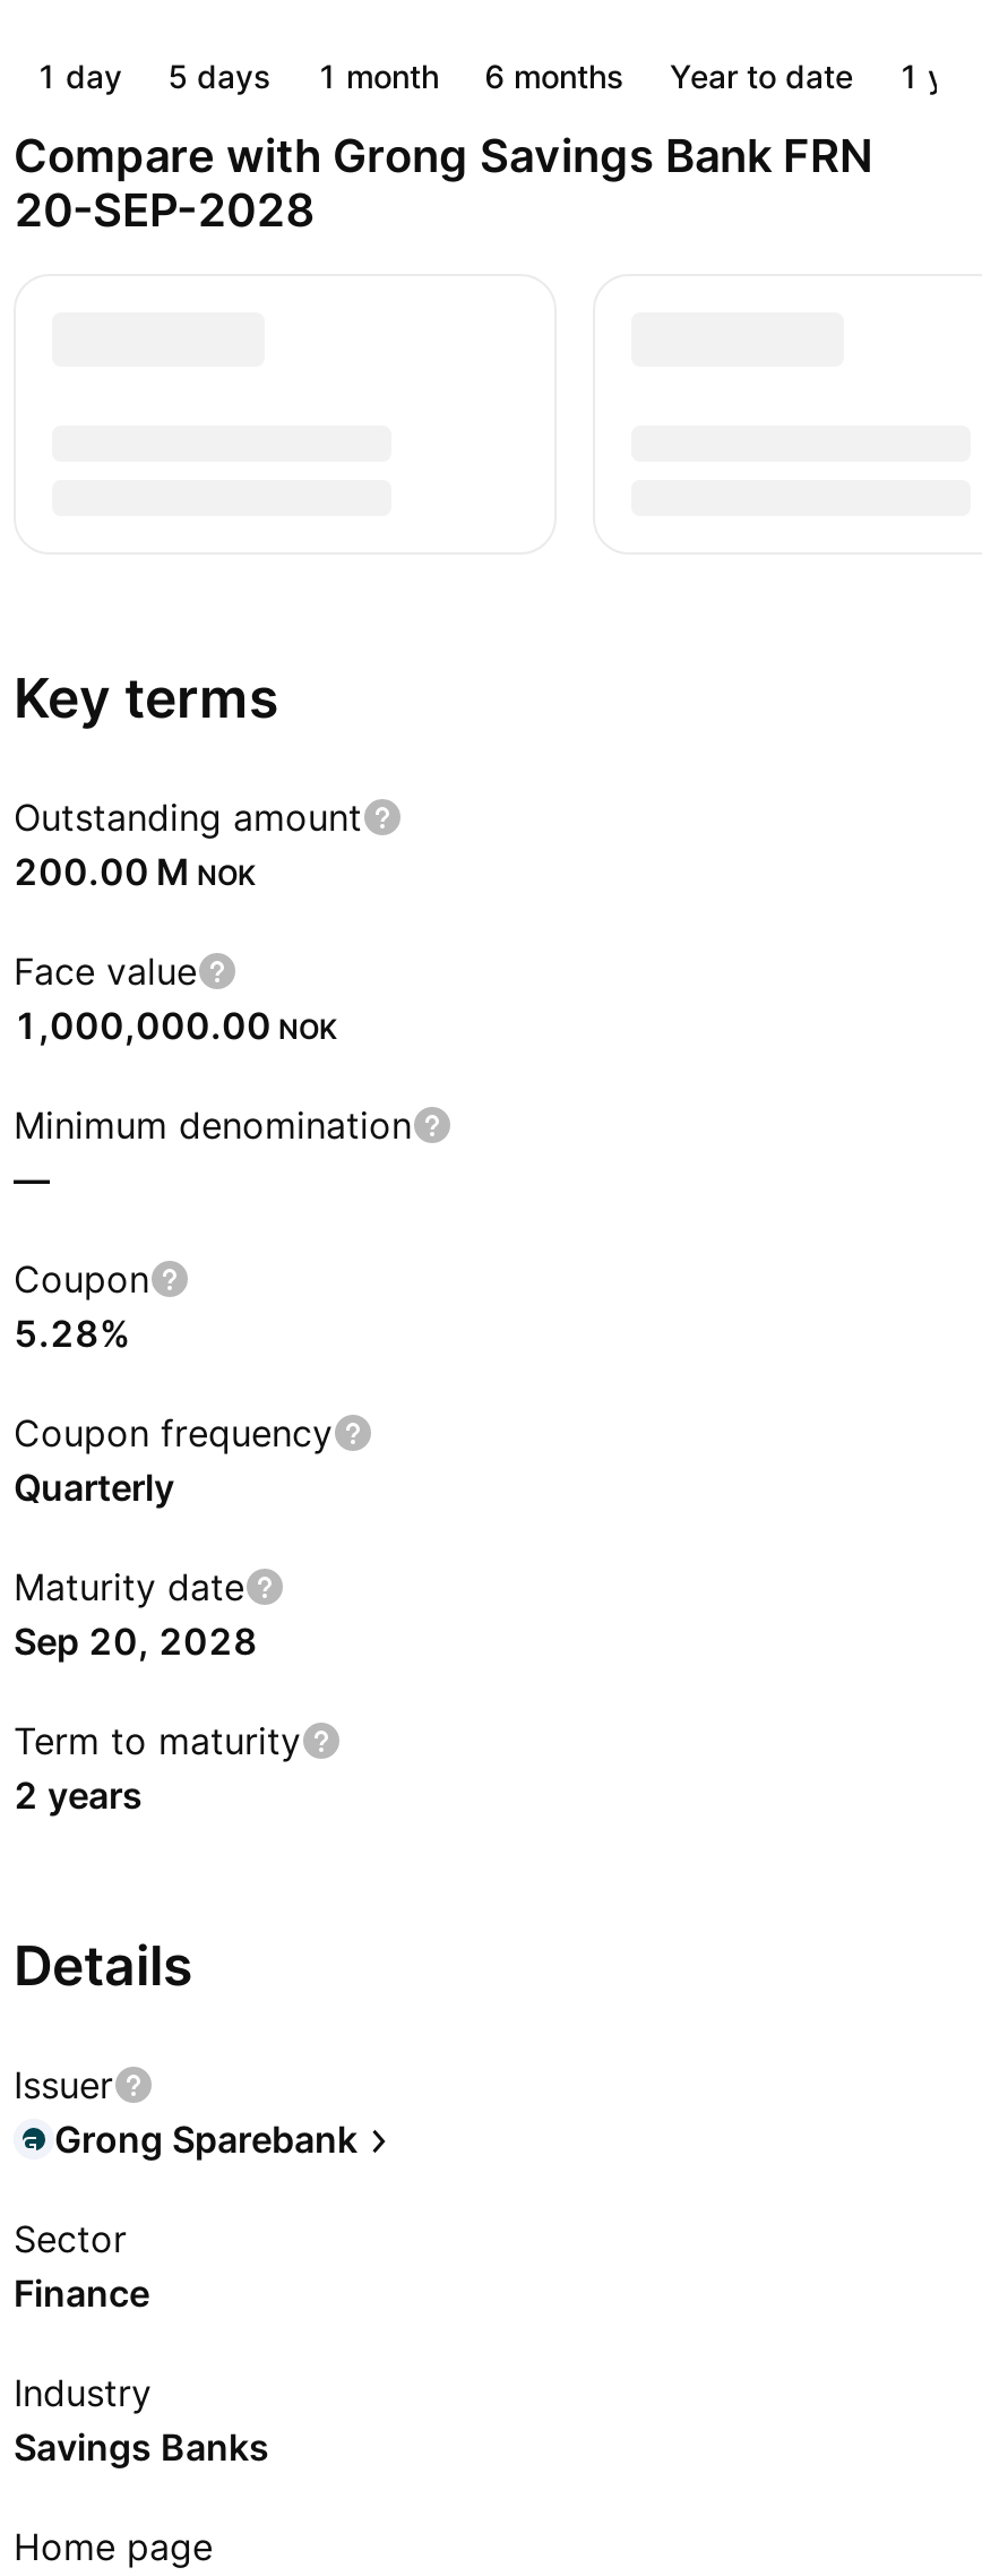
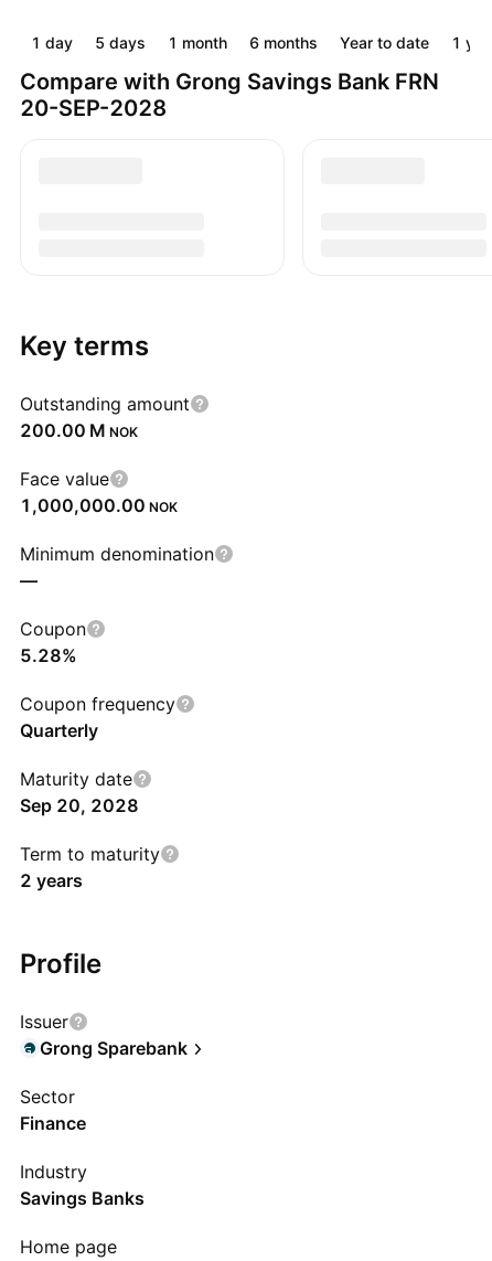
[14,1933,192,1999] Details -> [20,948,101,980] Profile

